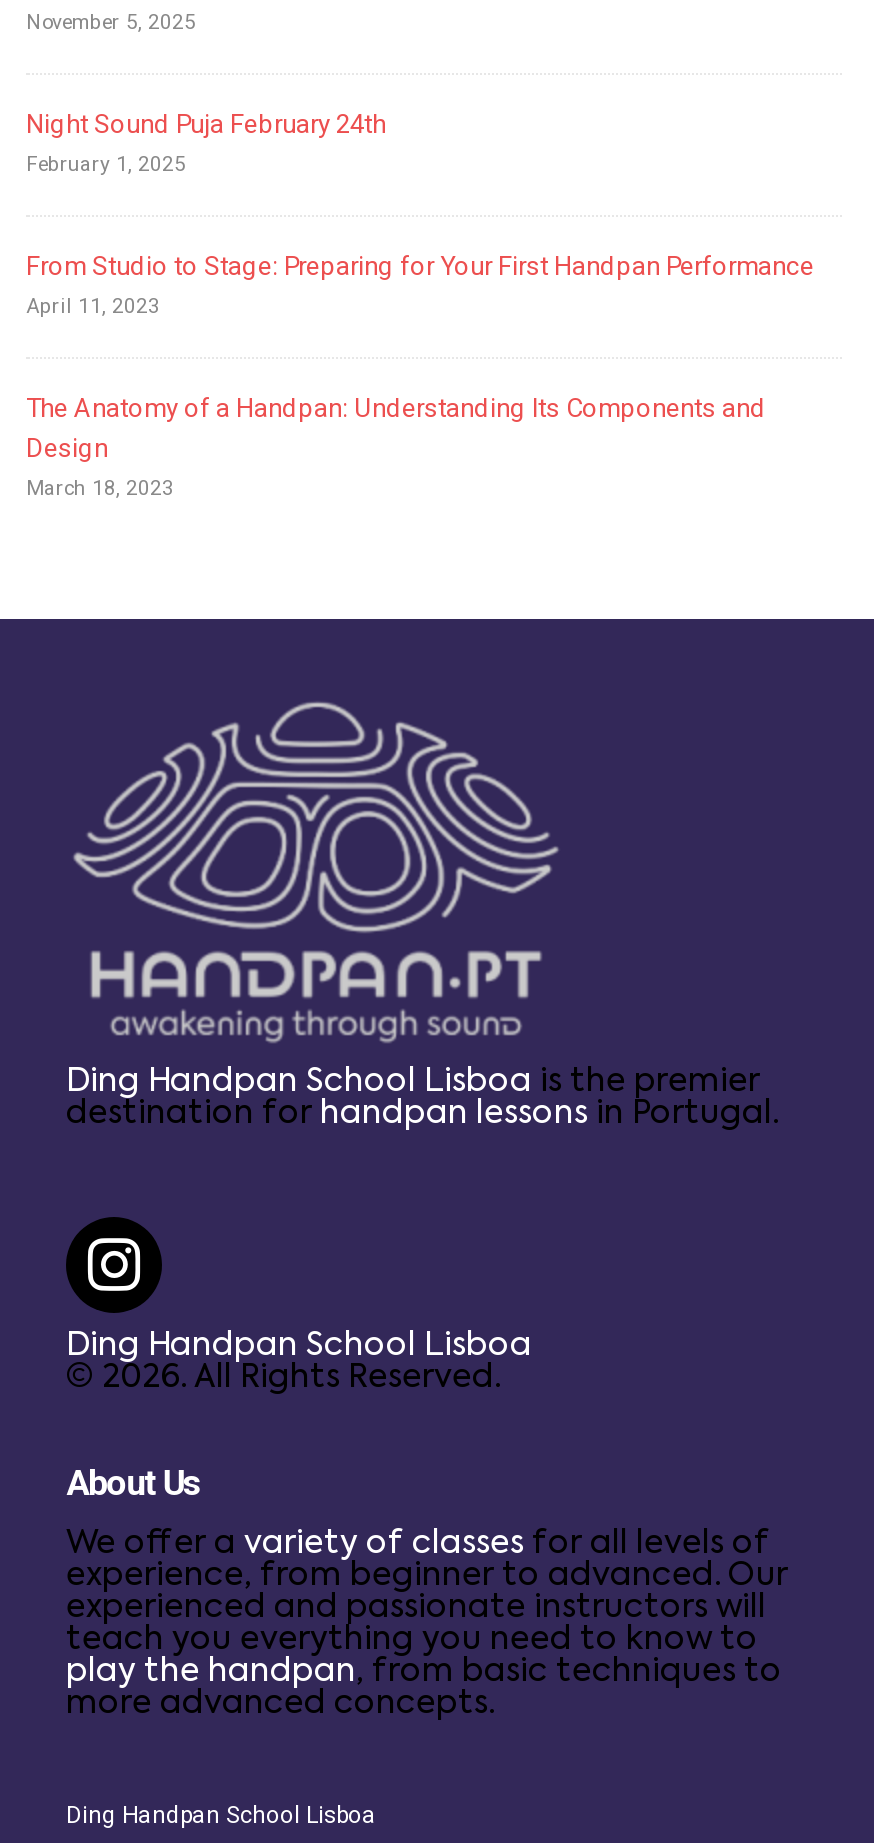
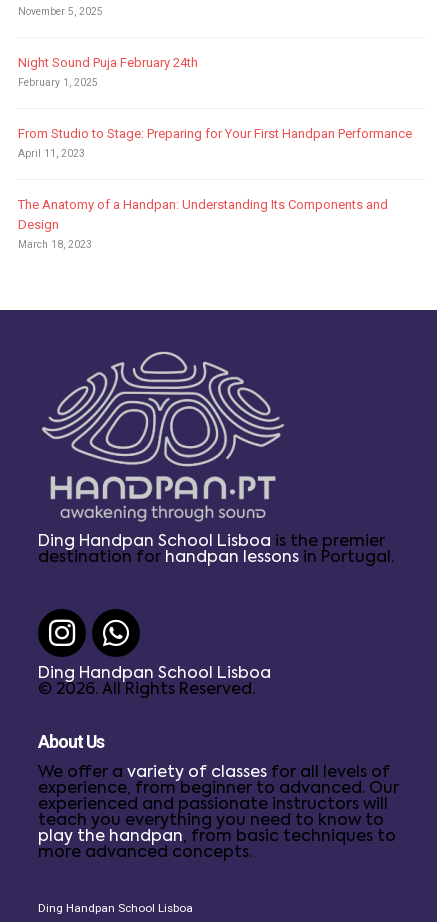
none -> [92,609,140,657] [image]

